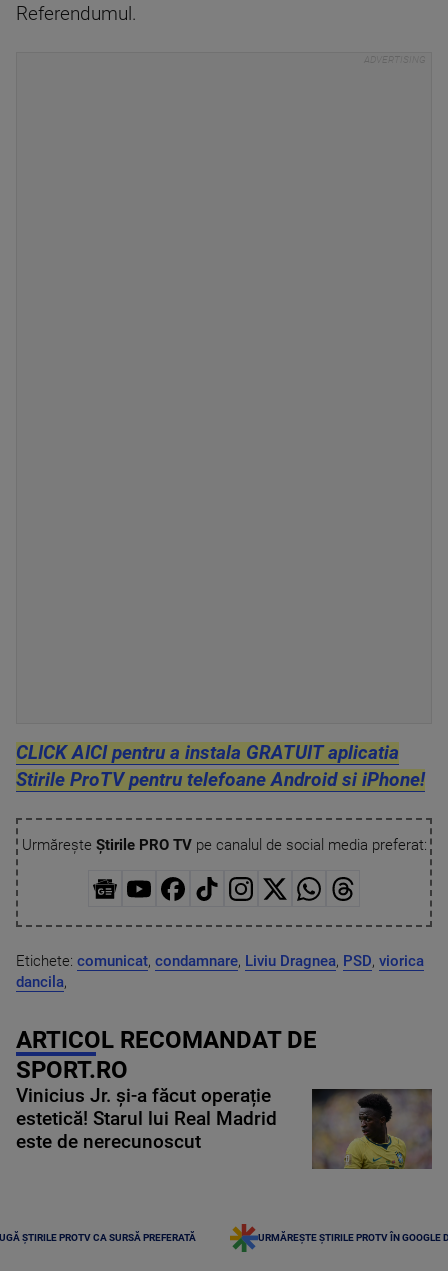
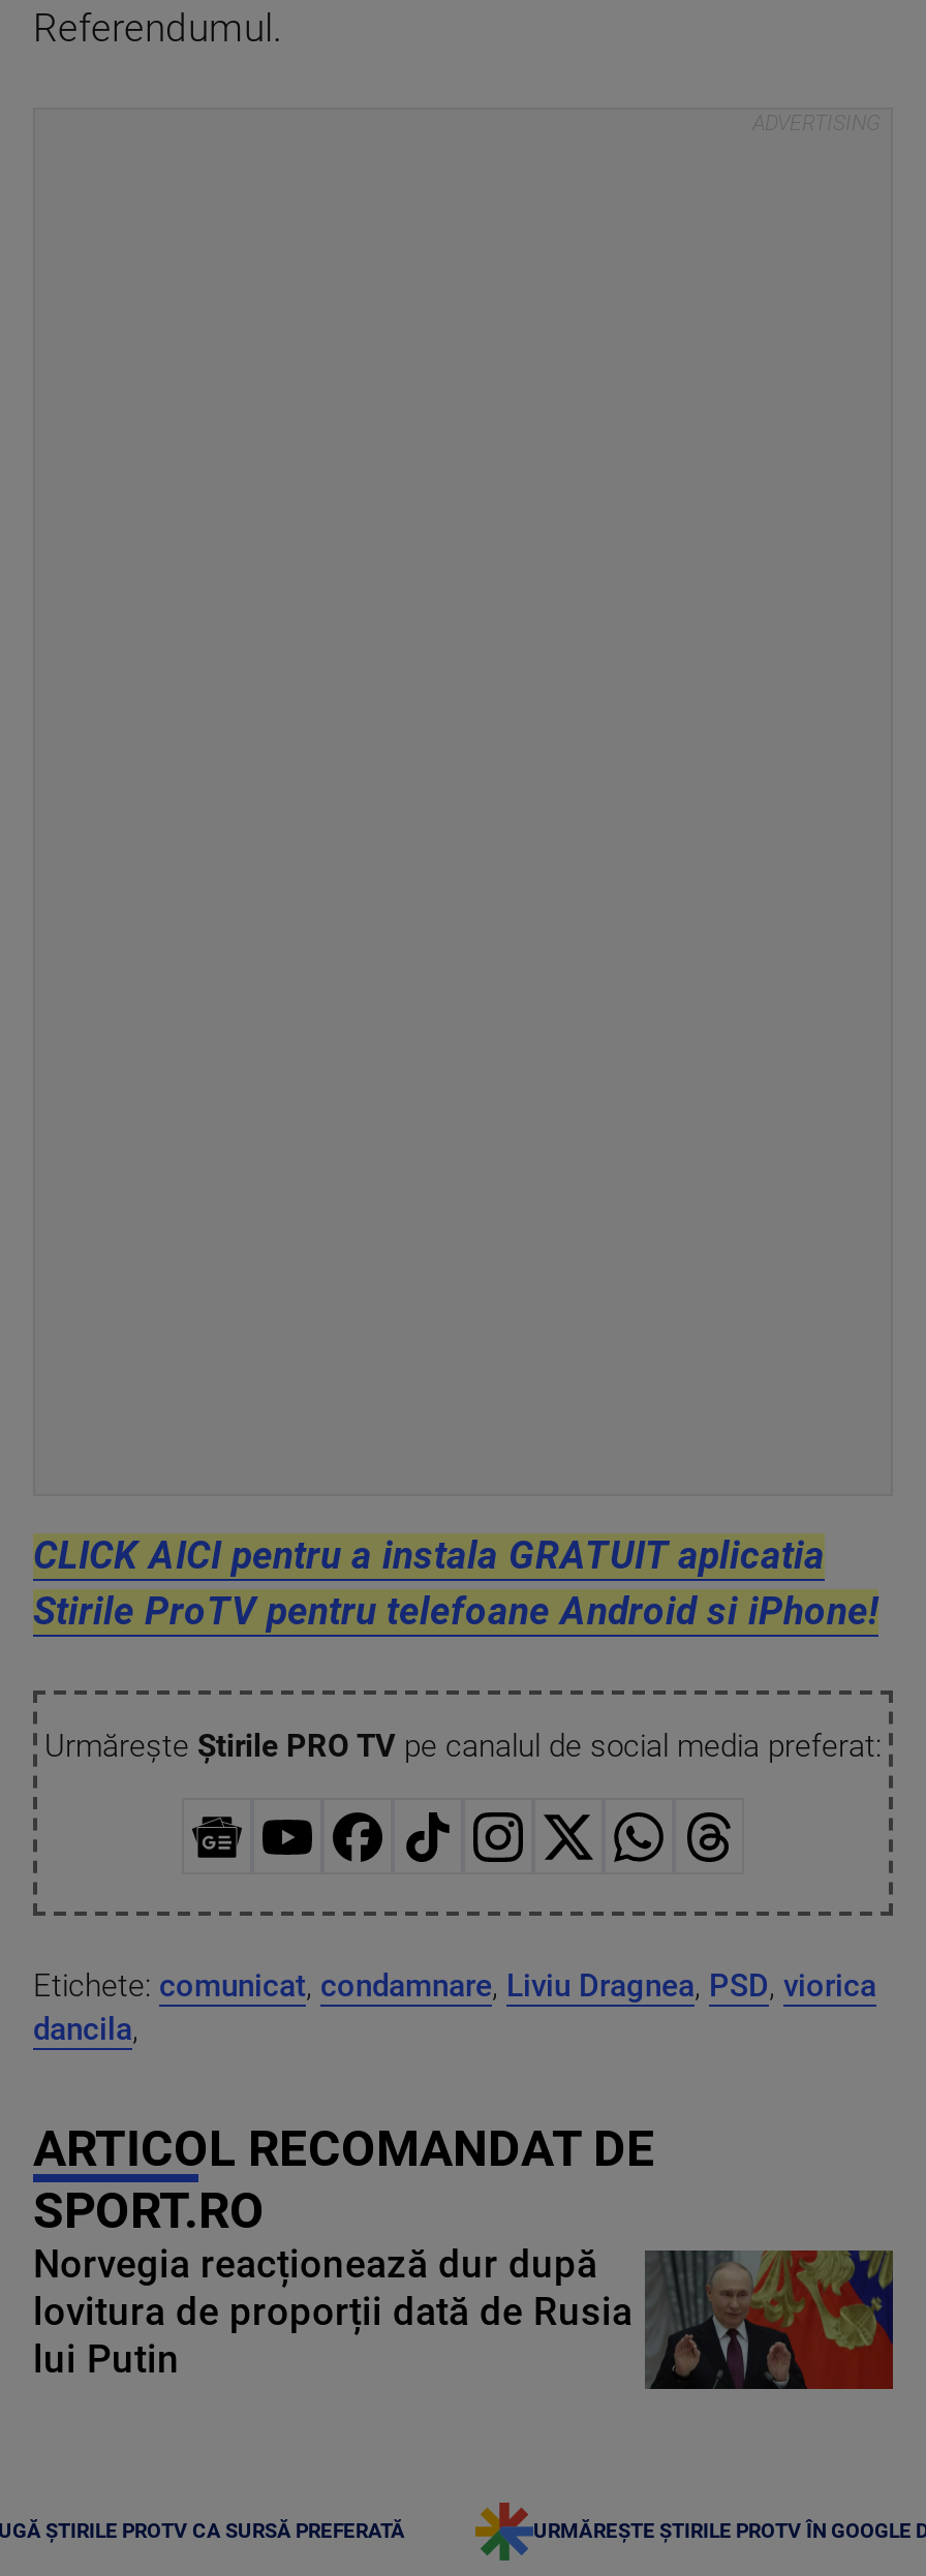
[16,1085,433,1170] [image] | Vinicius Jr. și-a făcut operație | estetică! Starul lui Real Madrid | este de nerecunoscut -> [33,2242,895,2391] [image] | Norvegia reacționează dur după | lovitura de proporții dată de Rusia | lui Putin

